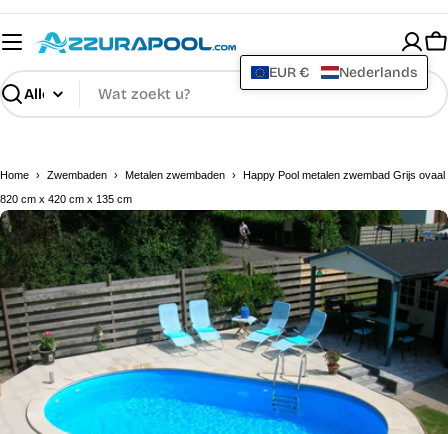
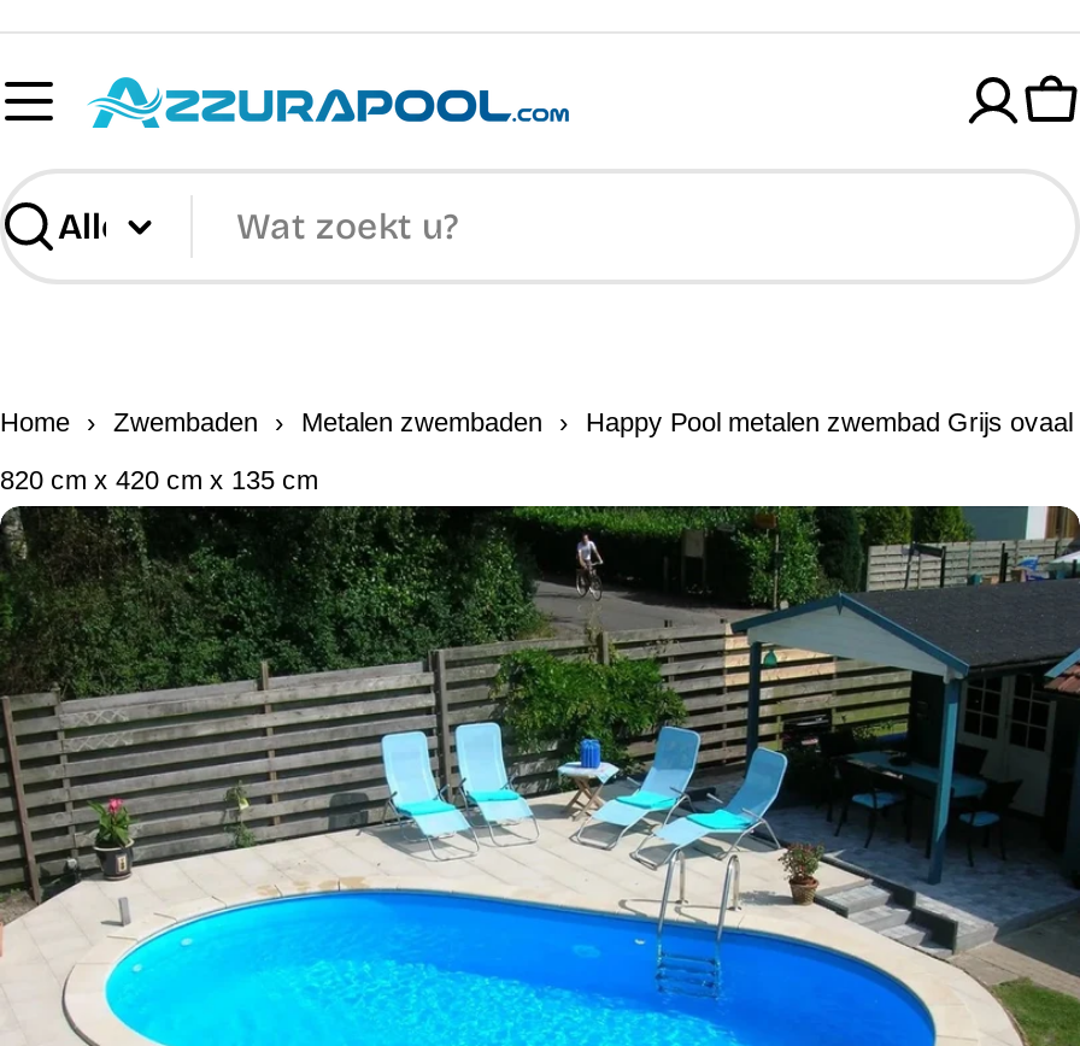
[269,64,417,81] EUR € | Nederlands -> none

